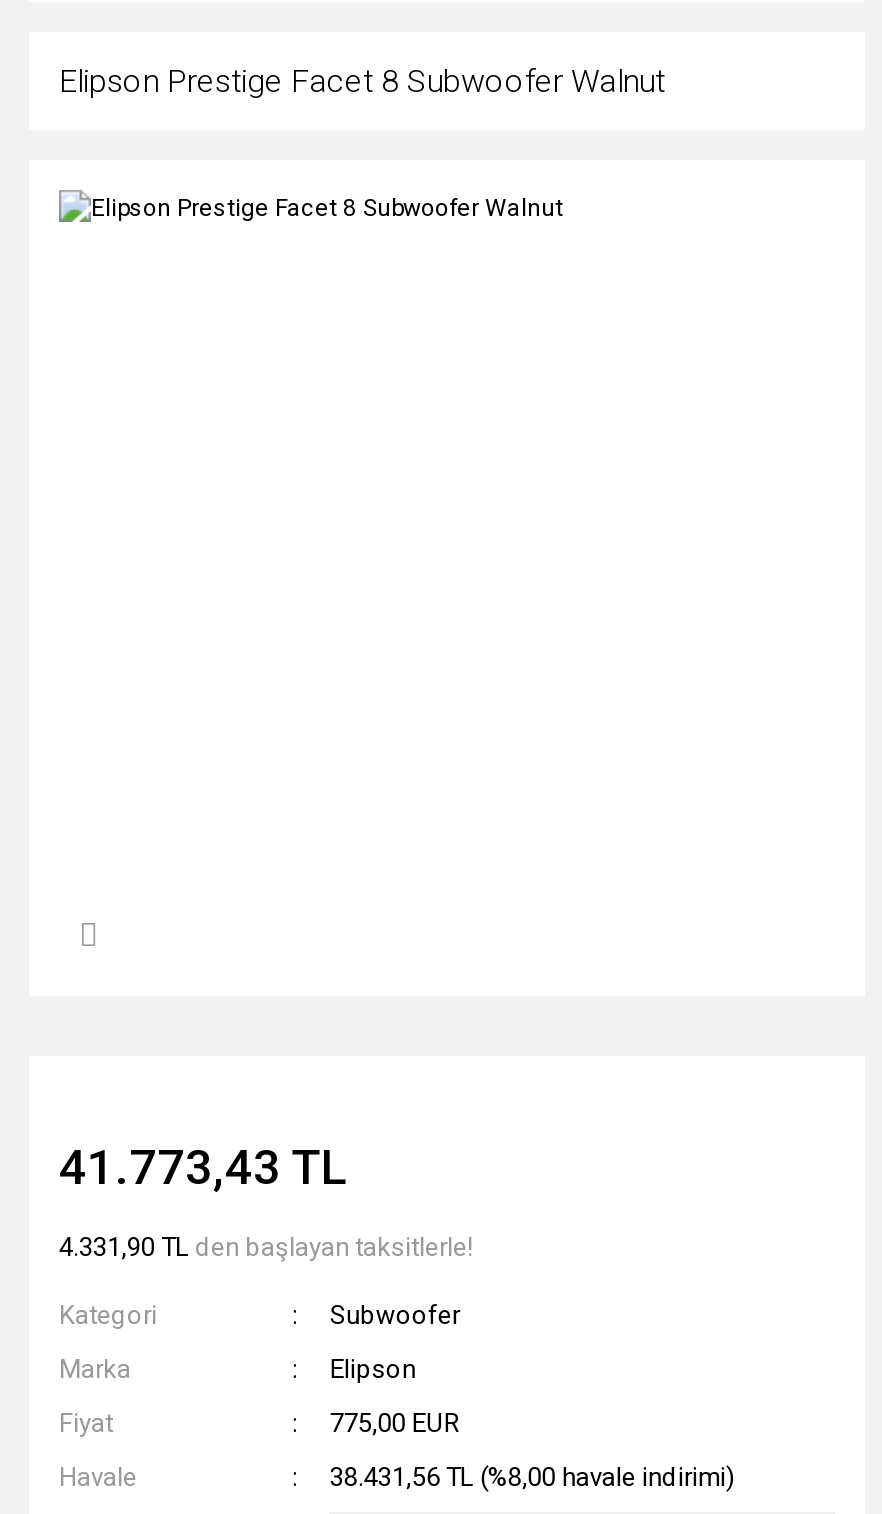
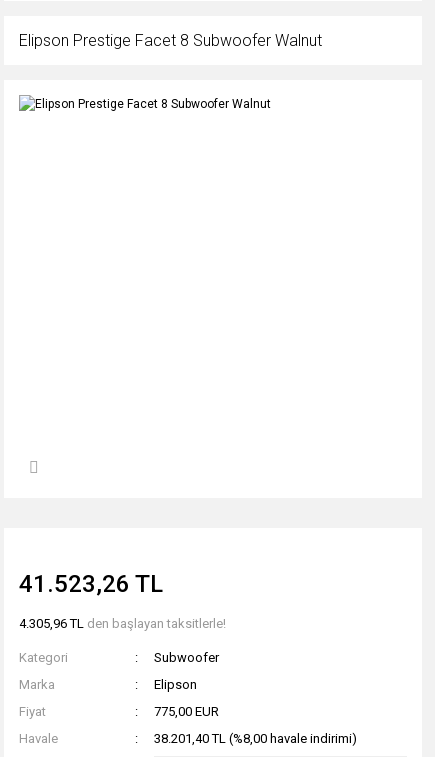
[59,1140,347,1196] 41.773,43 TL -> [19,570,163,598] 41.523,26 TL
[59,1232,473,1262] 4.331,90 TL den başlayan taksitlerle! -> [19,616,226,631] 4.305,96 TL den başlayan taksitlerle!
[330,1462,736,1492] 38.431,56 TL (%8,00 havale indirimi) -> [154,731,357,746] 38.201,40 TL (%8,00 havale indirimi)

